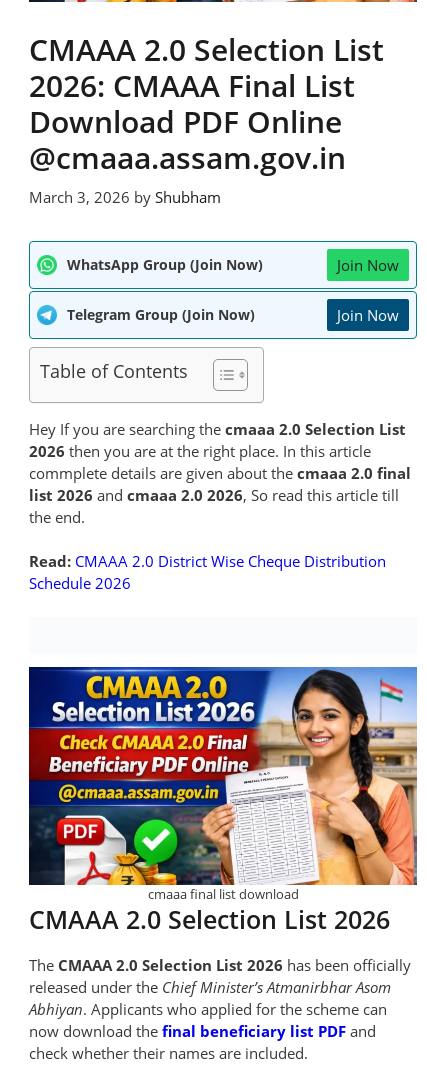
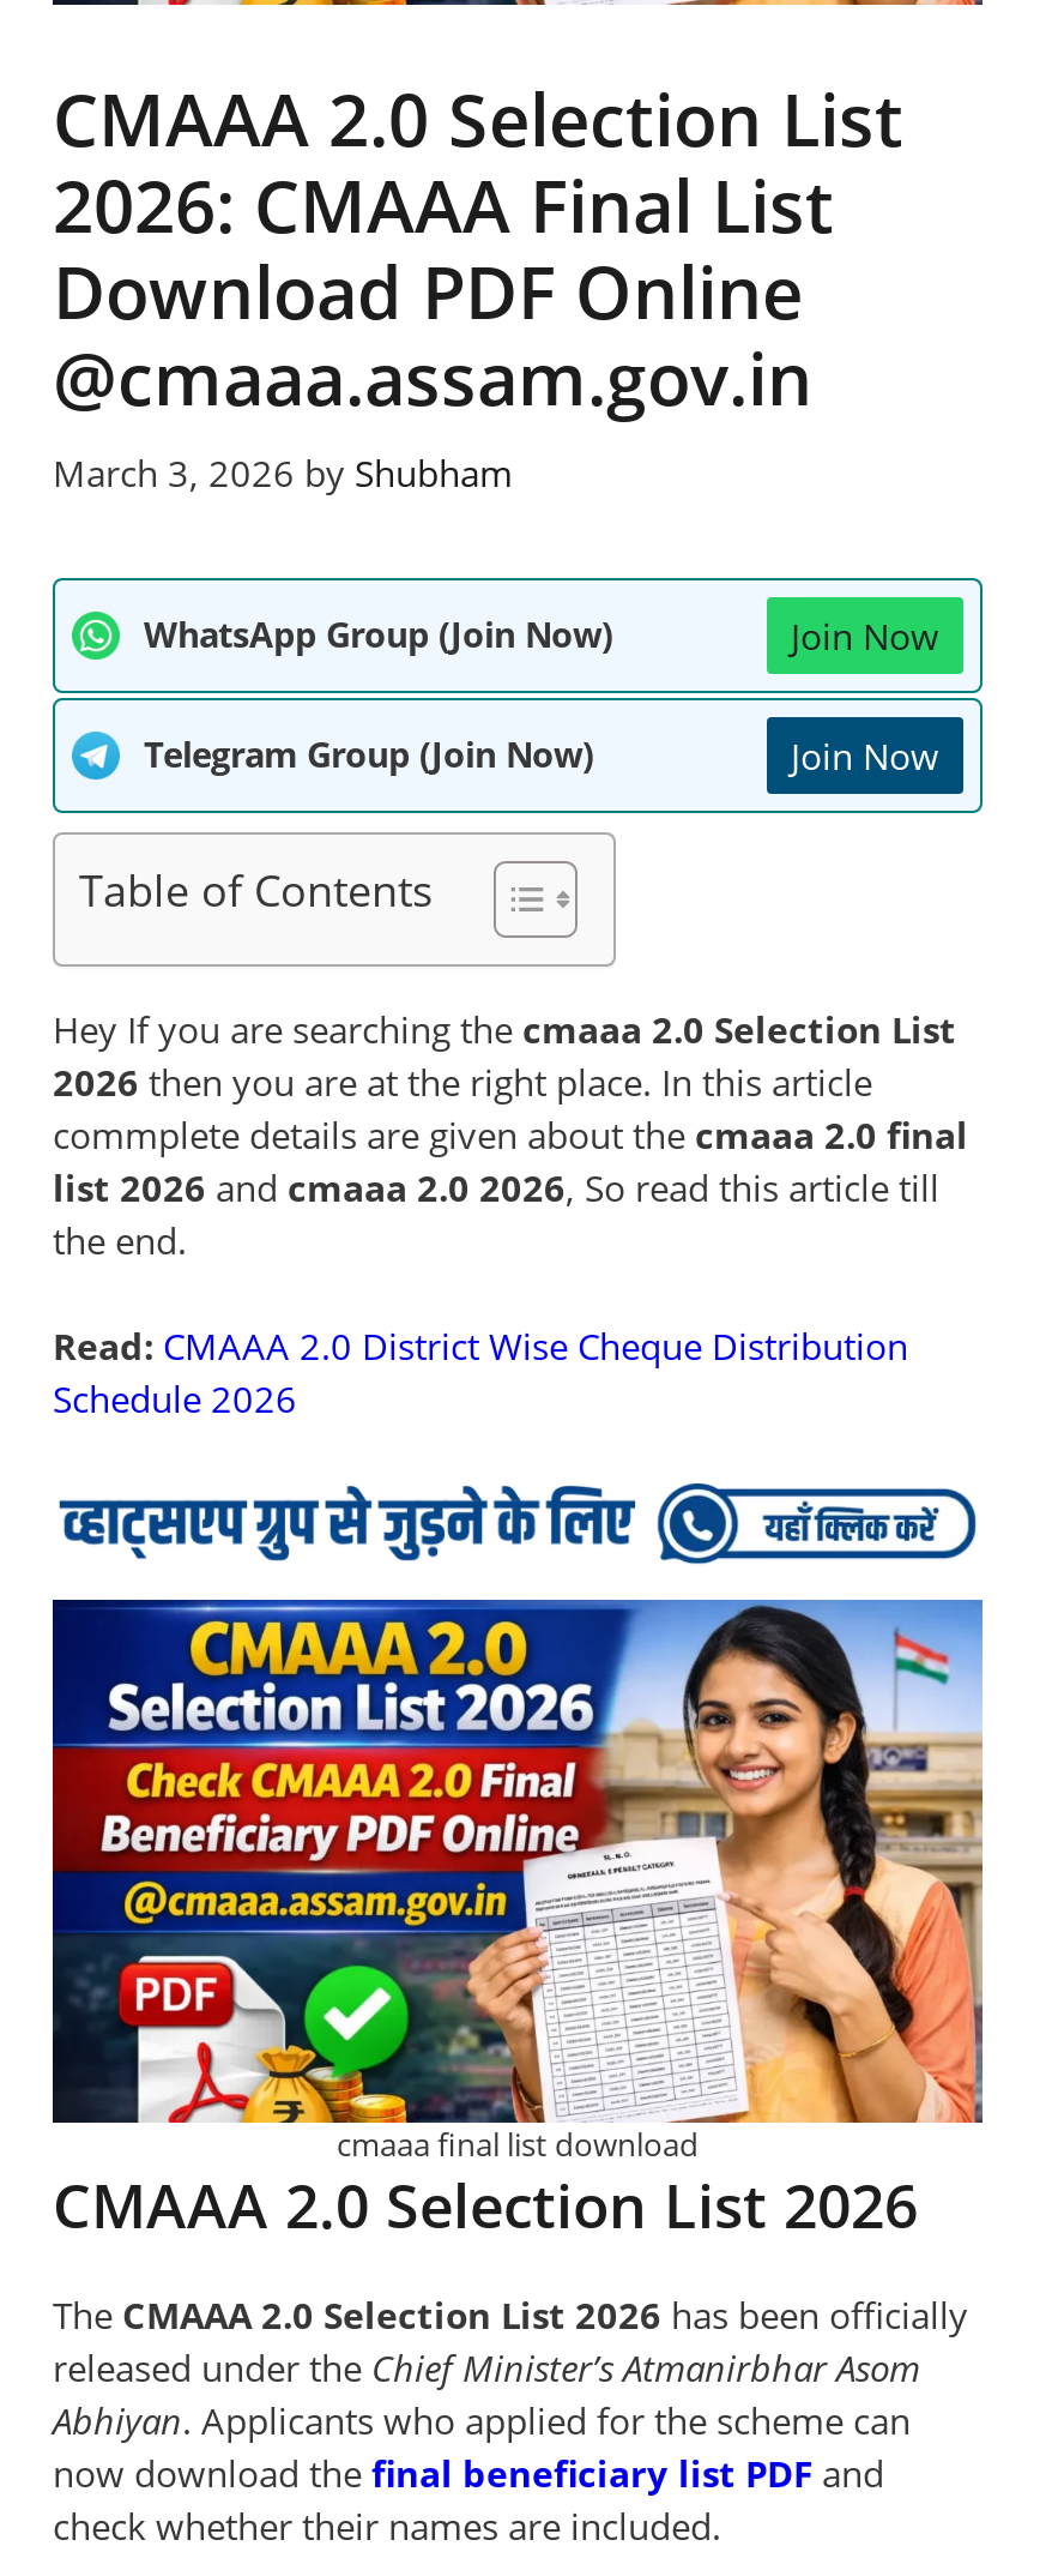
none -> [58,1482,637,1564] [image]
none -> [654,1480,978,1566] [image]

